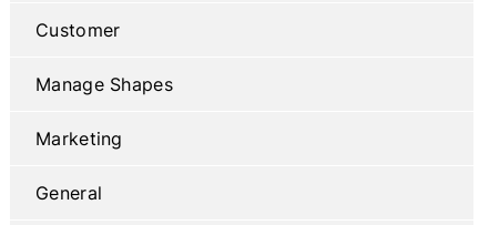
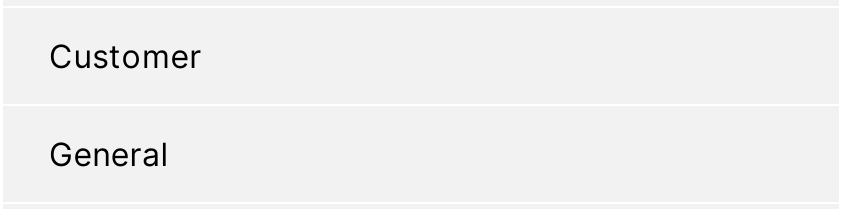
[35,71,173,150] Manage Shapes | Marketing -> none

